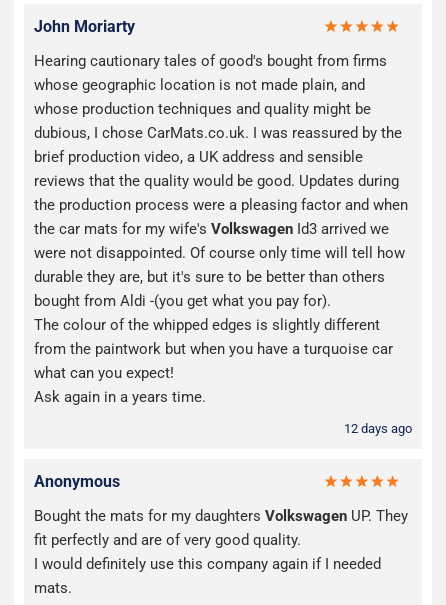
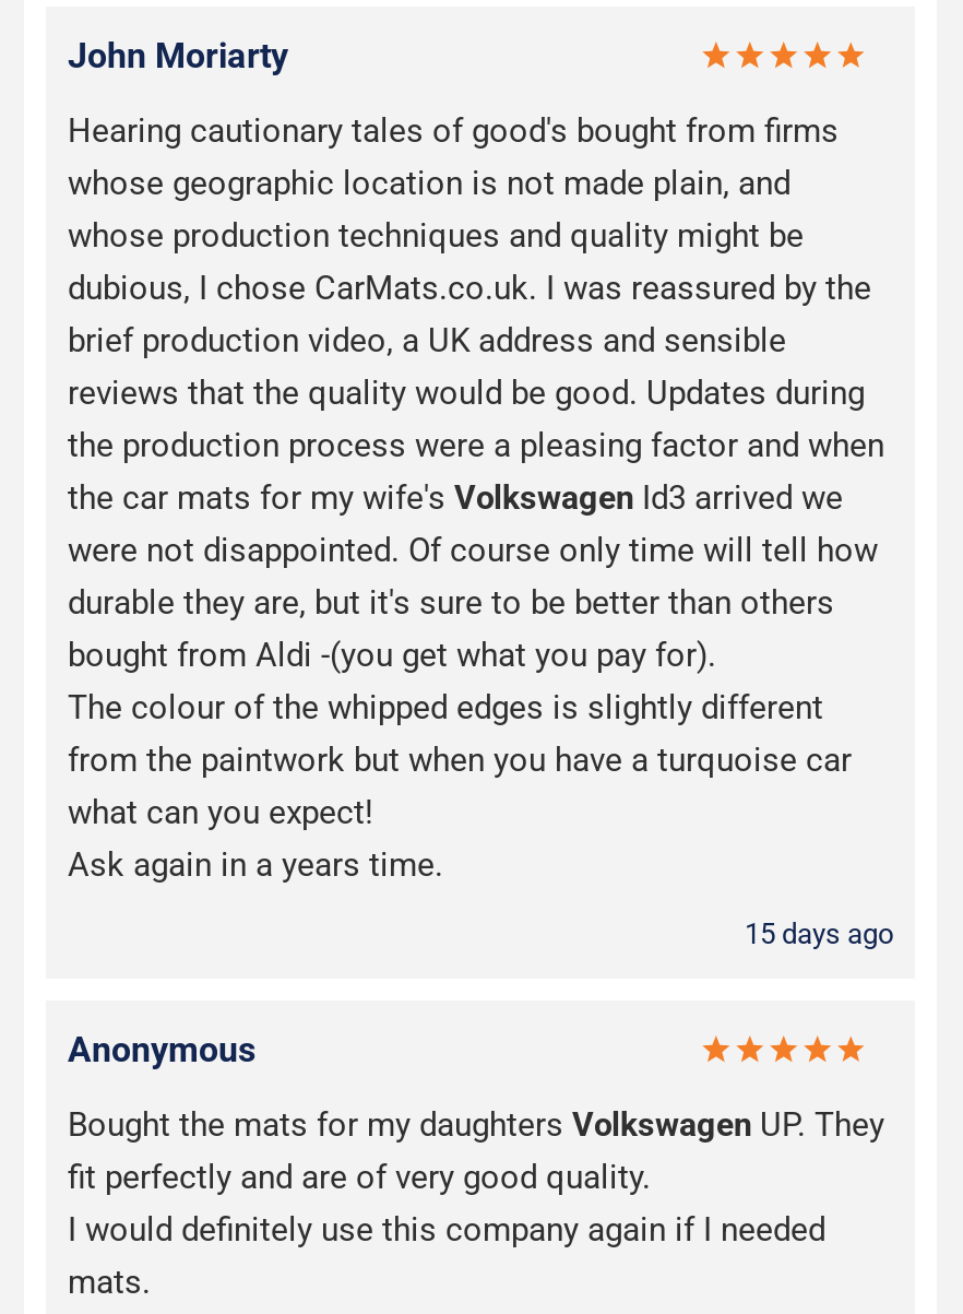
[344,421,412,436] 12 days ago -> [745,917,893,950] 15 days ago

